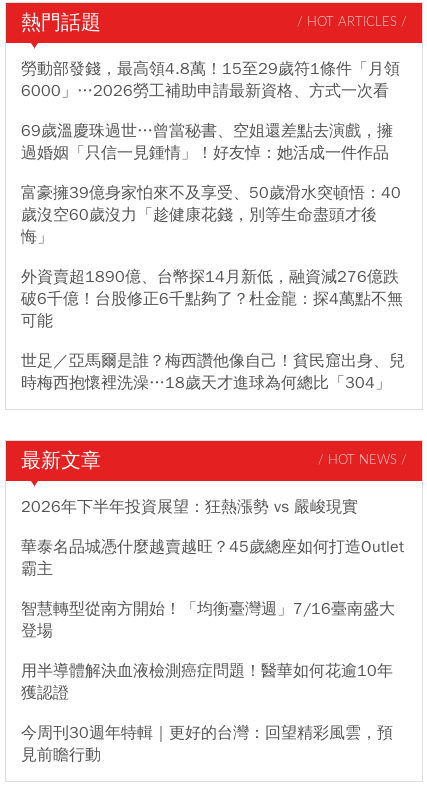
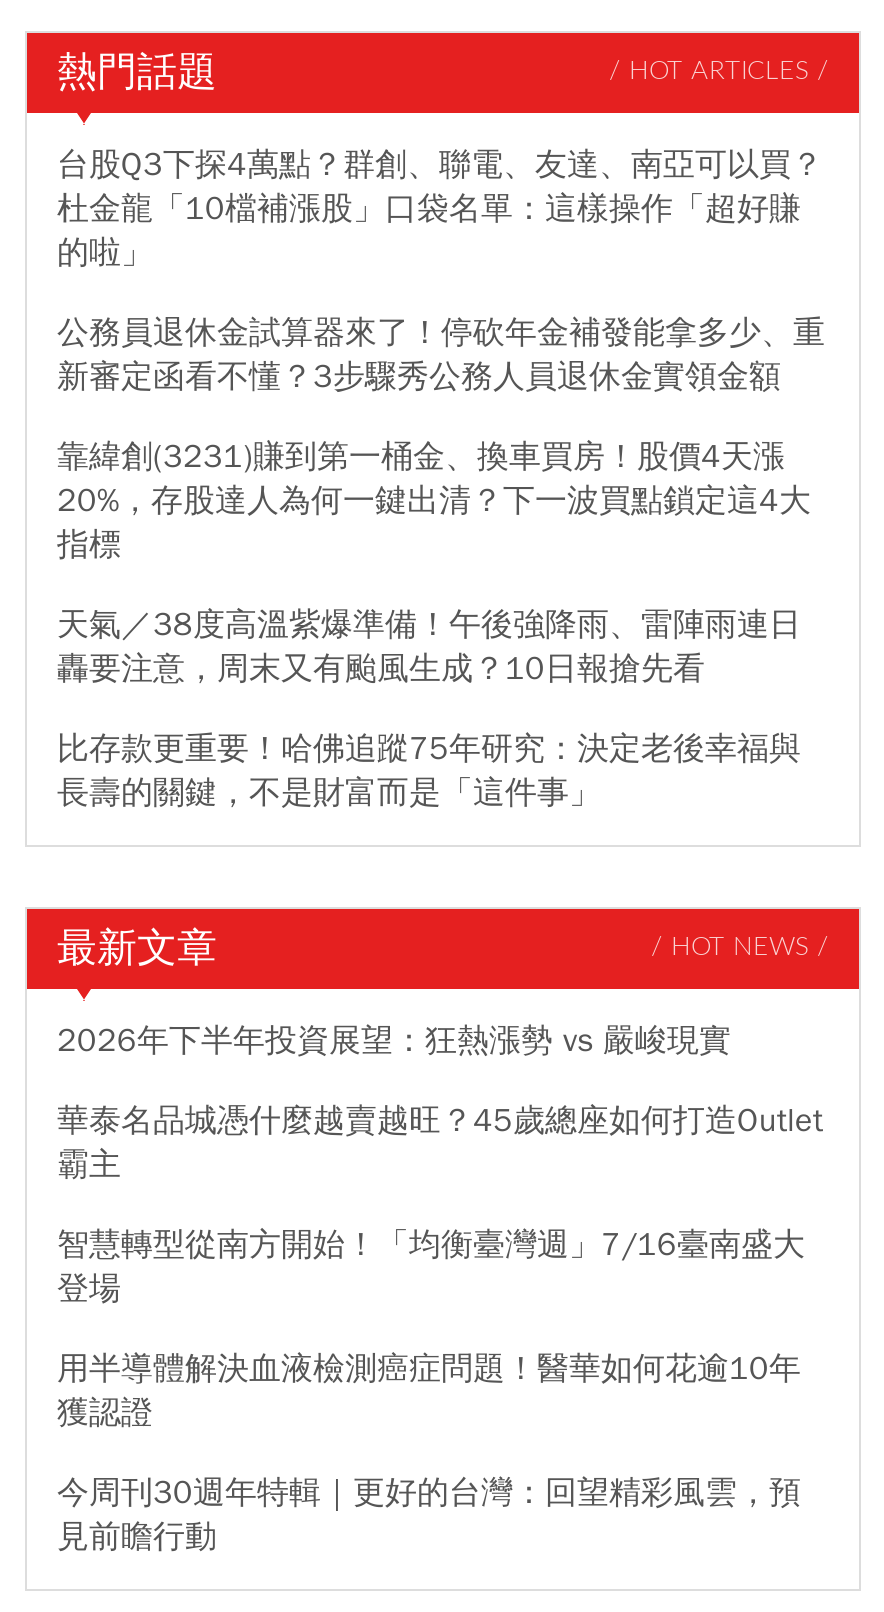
[21,59,400,101] 勞動部發錢，最高領4.8萬！15至29歲符1條件「月領 | 6000」…2026勞工補助申請最新資格、方式一次看 -> [57,145,823,273] 台股Q3下探4萬點？群創、聯電、友達、南亞可以買？ | 杜金龍「10檔補漲股」口袋名單：這樣操作「超好賺 | 的啦」
[21,121,393,163] 69歲溫慶珠過世…曾當秘書、空姐還差點去演戲，擁 | 過婚姻「只信一見鍾情」！好友悼：她活成一件作品 -> [57,313,825,397] 公務員退休金試算器來了！停砍年金補發能拿多少、重 | 新審定函看不懂？3步驟秀公務人員退休金實領金額
[21,183,401,247] 富豪擁39億身家怕來不及享受、50歲滑水突頓悟：40 | 歲沒空60歲沒力「趁健康花錢，別等生命盡頭才後 | 悔」 -> [57,437,811,565] 靠緯創(3231)賺到第一桶金、換車買房！股價4天漲 | 20%，存股達人為何一鍵出清？下一波買點鎖定這4大 | 指標
[21,267,403,331] 外資賣超1890億、台幣探14月新低，融資減276億跌 | 破6千億！台股修正6千點夠了？杜金龍：探4萬點不無 | 可能 -> [57,605,801,689] 天氣／38度高溫紫爆準備！午後強降雨、雷陣雨連日 | 轟要注意，周末又有颱風生成？10日報搶先看
[21,351,405,393] 世足／亞馬爾是誰？梅西讚他像自己！貧民窟出身、兒 | 時梅西抱懷裡洗澡…18歲天才進球為何總比「304」 -> [57,729,801,813] 比存款更重要！哈佛追蹤75年研究：決定老後幸福與 | 長壽的關鍵，不是財富而是「這件事」

